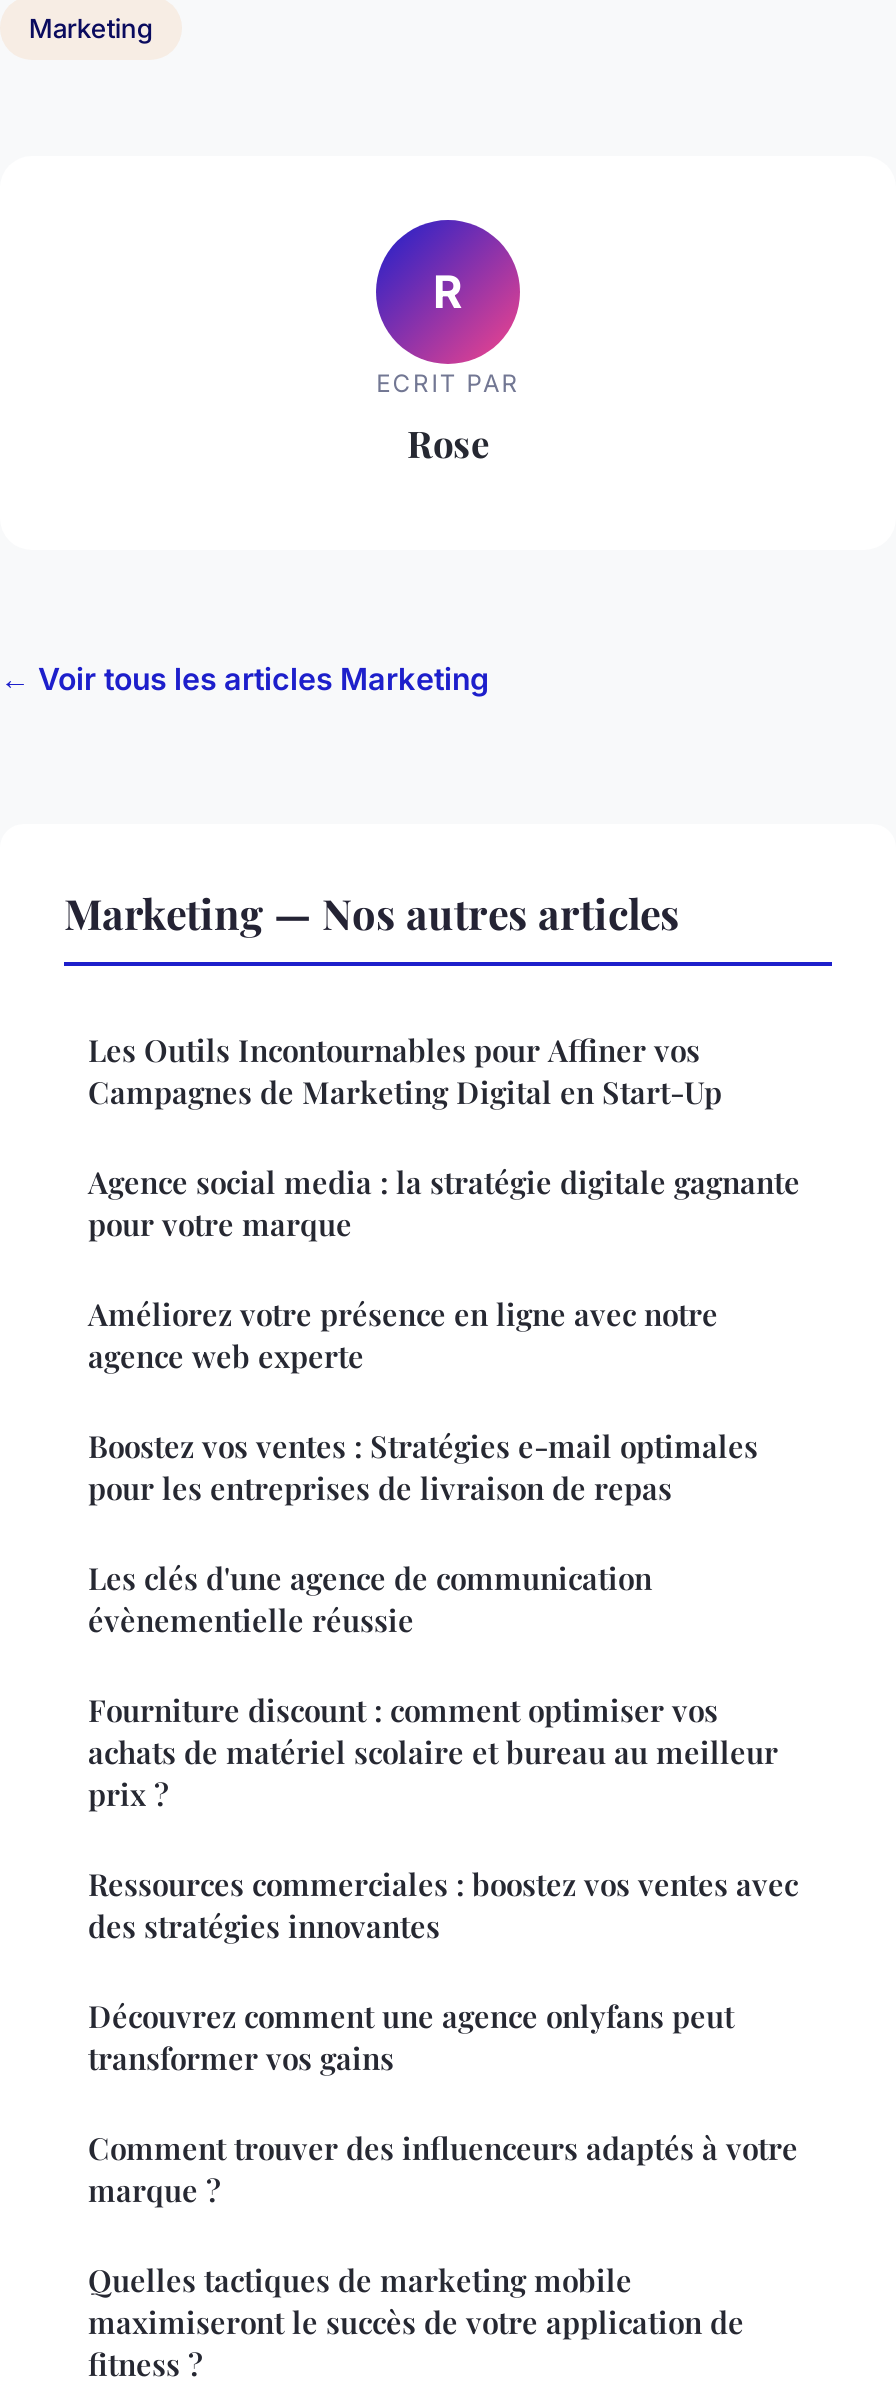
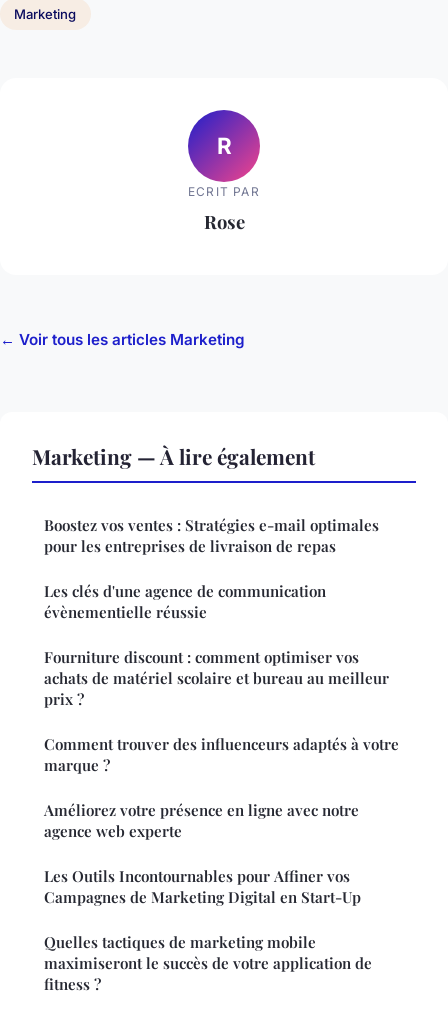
[64,884,800,1244] Marketing — Nos autres articles | Agence social media : la stratégie digitale gagnante | pour votre marque -> [32,442,315,470] Marketing — À lire également
moved [88,1030,722,1376] -> [44,800,361,907]: Améliorez votre présence en ligne avec notre | agence web experte | Les Outils Incontournables pour Affiner vos | Campagnes de Marketing Digital en Start-Up
[88,1864,798,2078] Ressources commerciales : boostez vos ventes avec | des stratégies innovantes | Découvrez comment une agence onlyfans peut | transformer vos gains -> none
moved [88,2128,798,2210] -> [44,734,399,775]: Comment trouver des influenceurs adaptés à votre | marque ?

